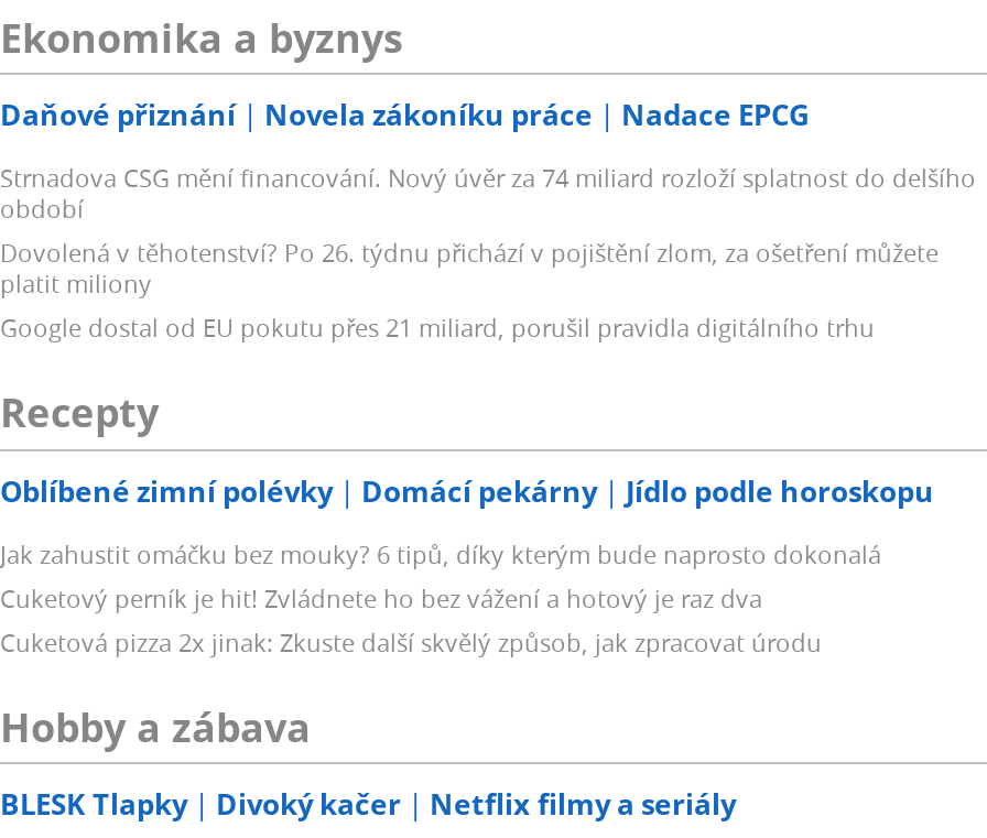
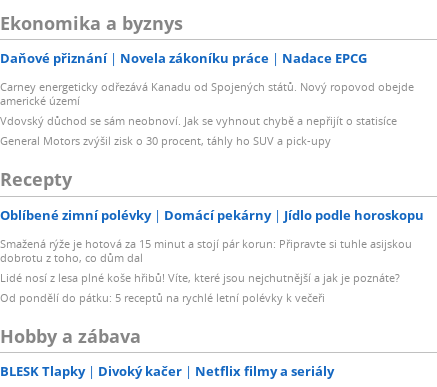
[0,161,976,344] Strnadova CSG mění financování. Nový úvěr za 74 miliard rozloží splatnost do delšího | období | Dovolená v těhotenství? Po 26. týdnu přichází v pojištění zlom, za ošetření můžete | platit miliony | Google dostal od EU pokutu přes 21 miliard, porušil pravidla digitálního trhu -> [0,79,414,148] Carney energeticky odřezává Kanadu od Spojených států. Nový ropovod obejde | americké území | Vdovský důchod se sám neobnoví. Jak se vyhnout chybě a nepřijít o statisíce | General Motors zvýšil zisk o 30 procent, táhly ho SUV a pick-upy
[0,536,881,657] Jak zahustit omáčku bez mouky? 6 tipů, díky kterým bude naprosto dokonalá | Cuketový perník je hit! Zvládnete ho bez vážení a hotový je raz dva | Cuketová pizza 2x jinak: Zkuste další skvělý způsob, jak zpracovat úrodu -> [0,235,412,304] Smažená rýže je hotová za 15 minut a stojí pár korun: Připravte si tuhle asijskou | dobrotu z toho, co dům dal | Lidé nosí z lesa plné koše hřibů! Víte, které jsou nejchutnější a jak je poznáte? | Od pondělí do pátku: 5 receptů na rychlé letní polévky k večeři

